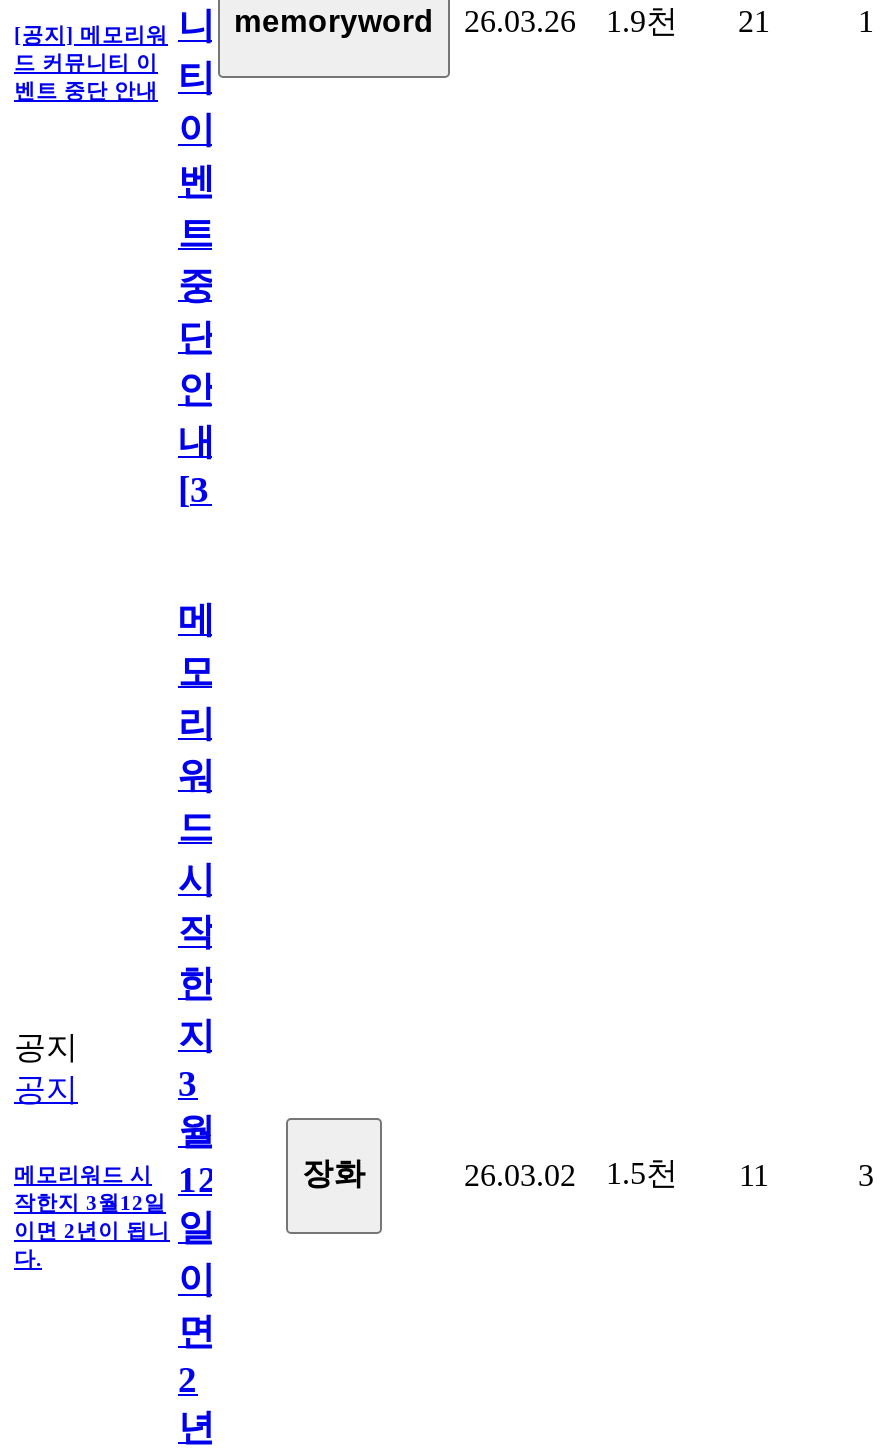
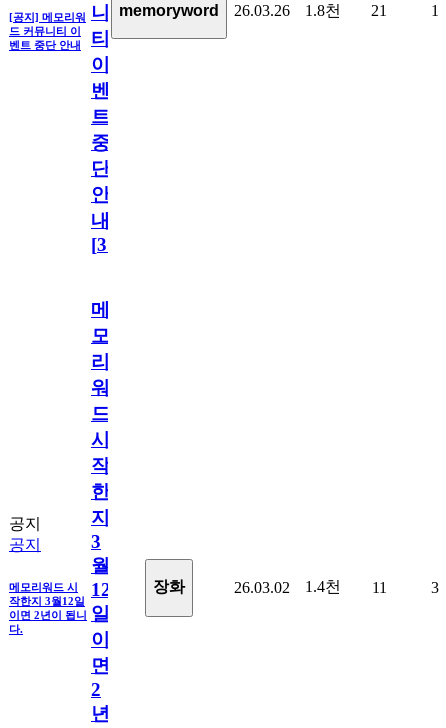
[606,3,678,37] 1.9천 -> [305,2,341,19] 1.8천
[464,1155,769,1191] 26.03.02 1.5천 11 -> [234,578,386,596] 26.03.02 1.4천 11

